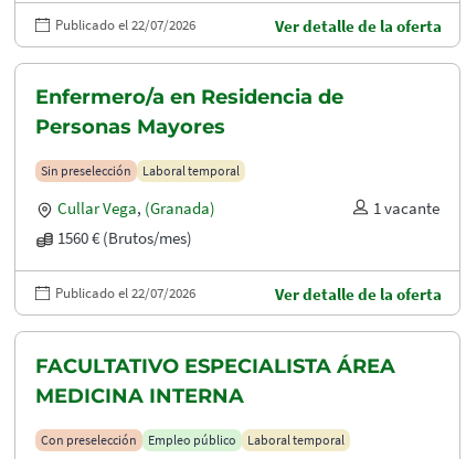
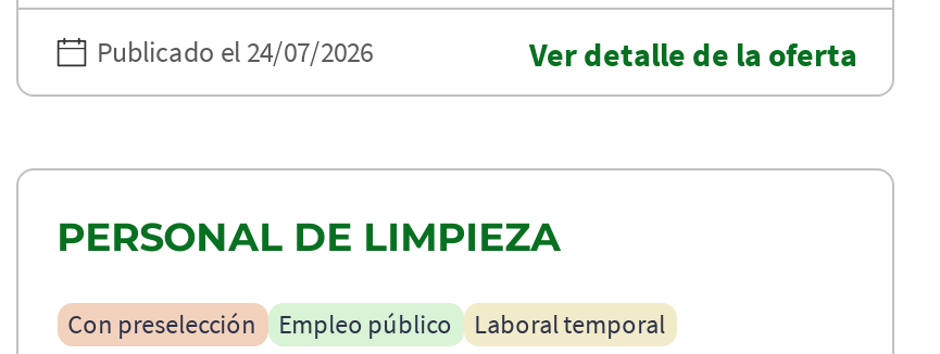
[55,15,195,34] Publicado el 22/07/2026 -> [97,33,373,70] Publicado el 24/07/2026
[35,85,442,408] Enfermero/a en Residencia de | Personas Mayores | Sin preselección | Laboral temporal | Cullar Vega, (Granada) | 1 vacante | 1560 € (Brutos/mes) | Publicado el 22/07/2026 | Ver detalle de la oferta | FACULTATIVO ESPECIALISTA ÁREA | MEDICINA INTERNA -> [57,213,561,261] PERSONAL DE LIMPIEZA

